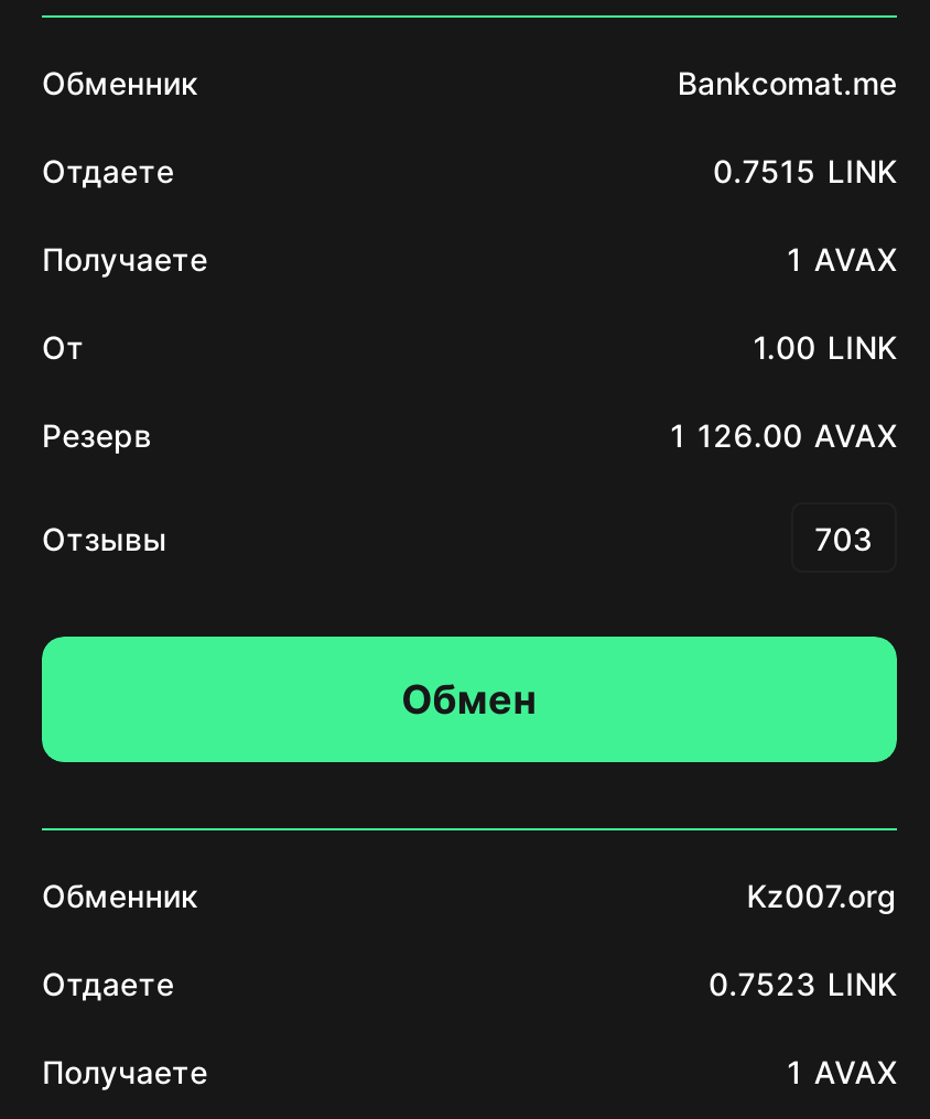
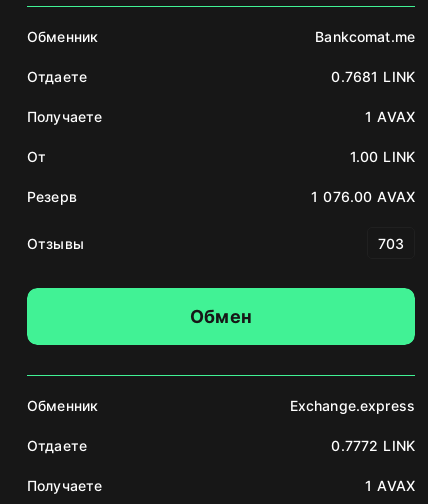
[713,152,897,189] 0.7515 LINK -> [331,68,415,85] 0.7681 LINK
[670,416,897,454] 1 126.00 AVAX -> [311,188,415,205] 1 076.00 AVAX
[746,877,897,914] Kz007.org -> [290,397,415,414] Exchange.express
[709,965,897,1002] 0.7523 LINK -> [331,437,415,454] 0.7772 LINK

